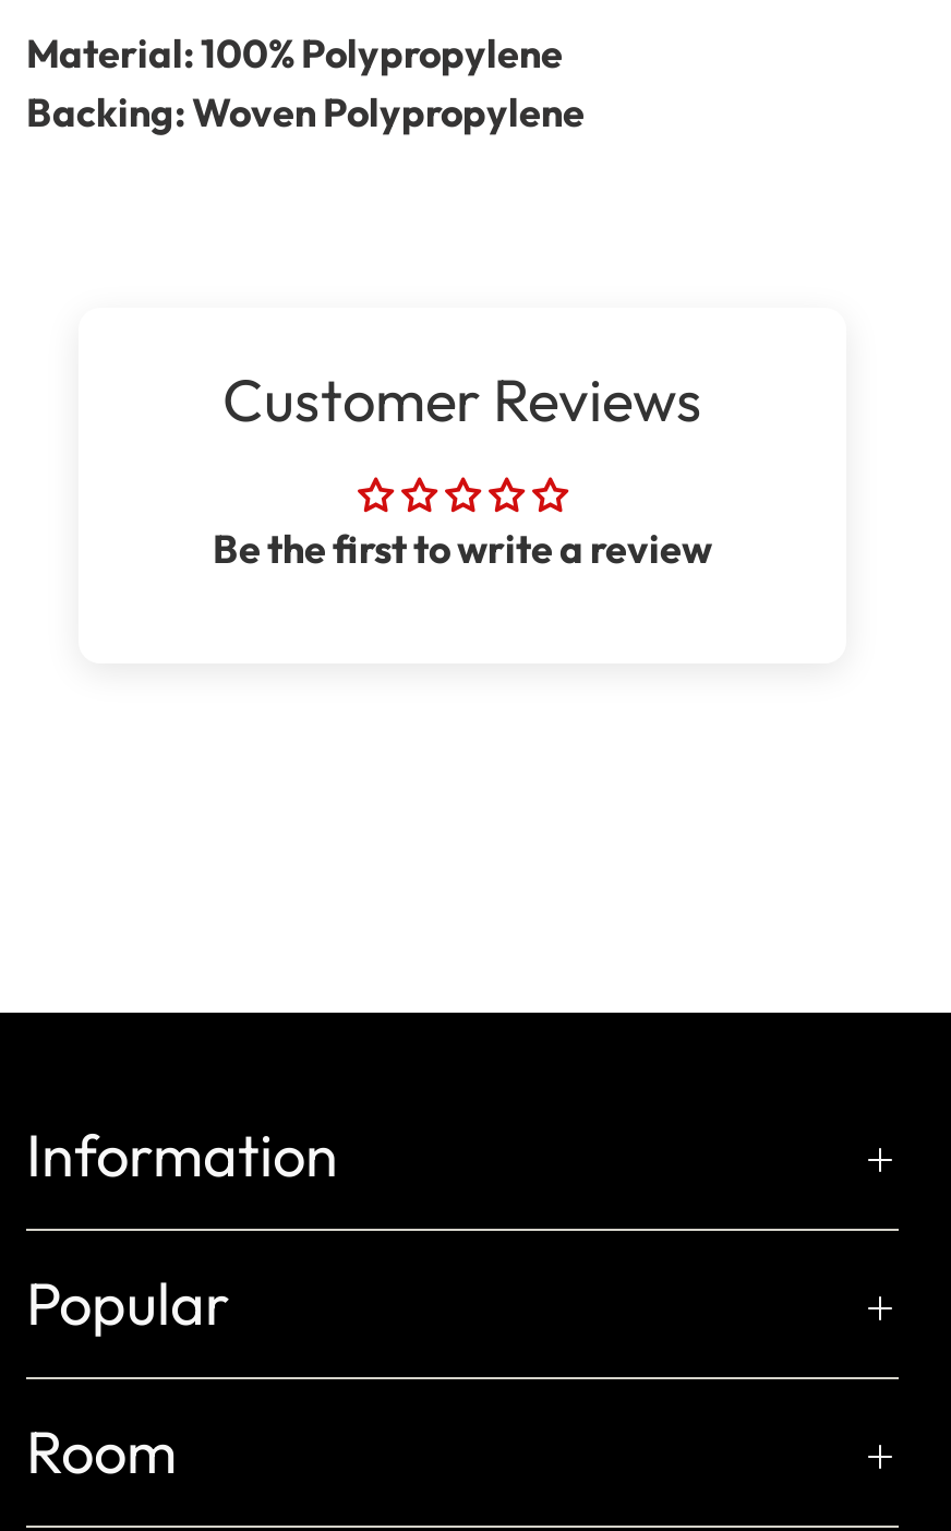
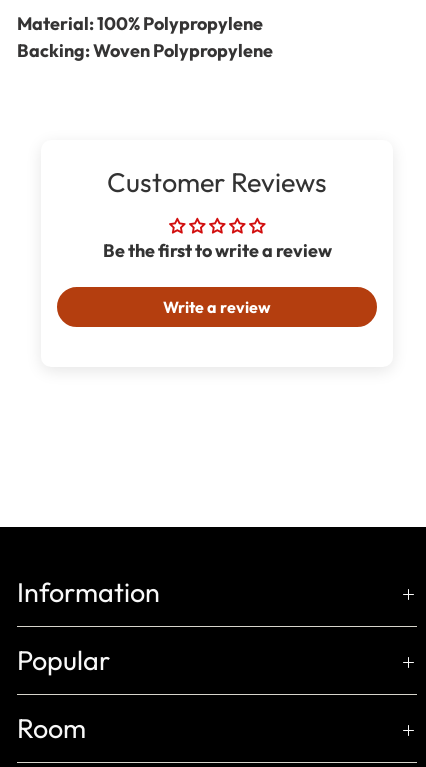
none -> [163,297,271,317] Write a review

